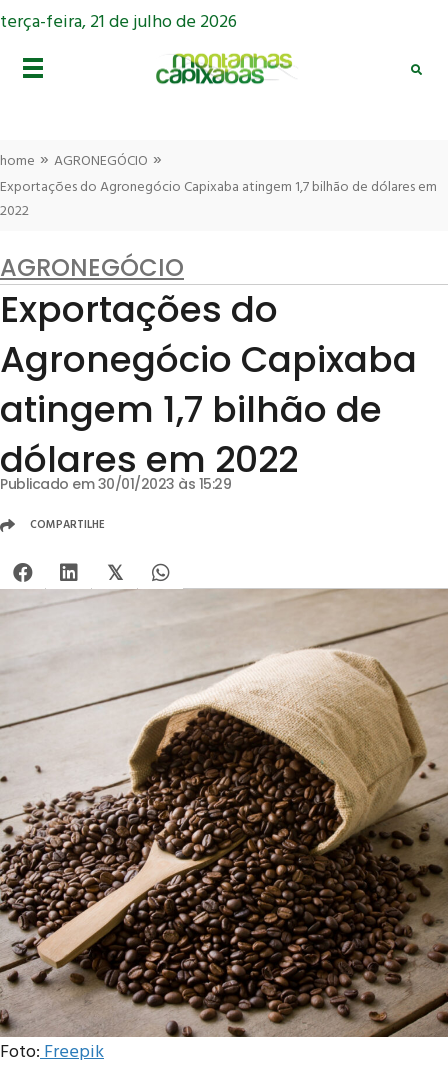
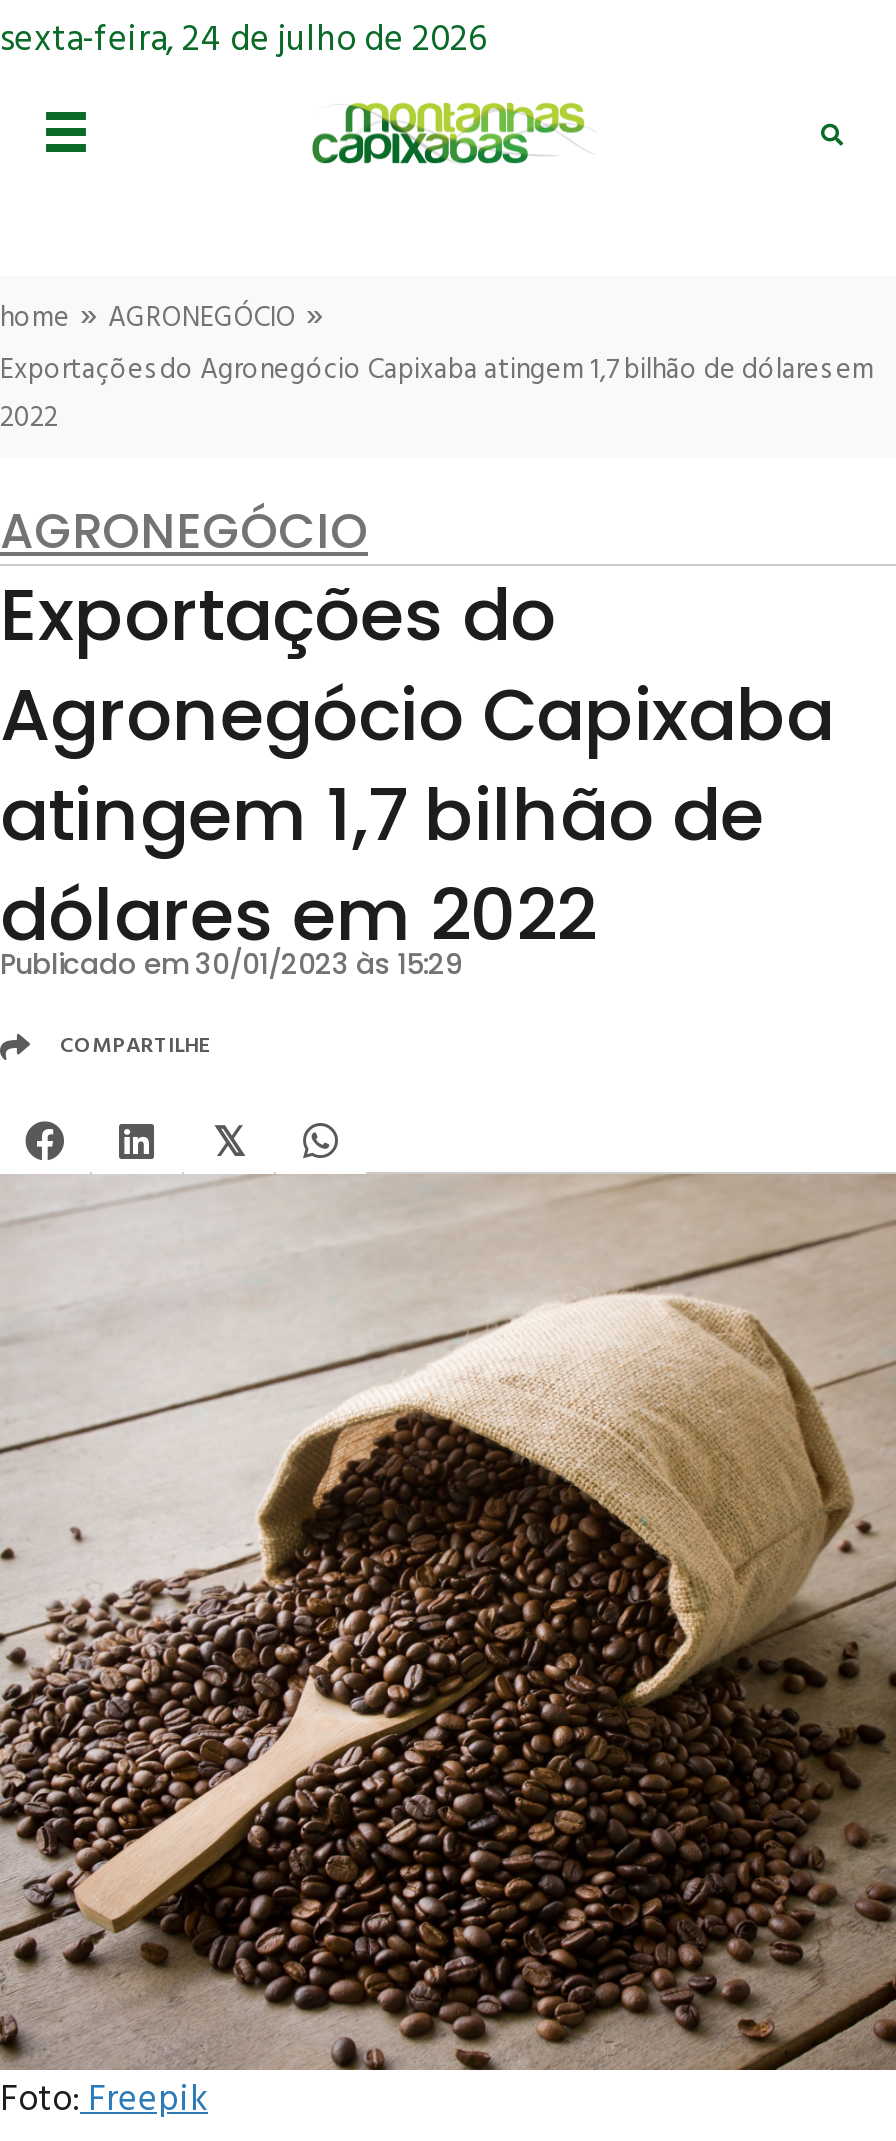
[0,8,237,37] terça-feira, 21 de julho de 2026 -> [0,12,486,70] sexta-feira, 24 de julho de 2026

